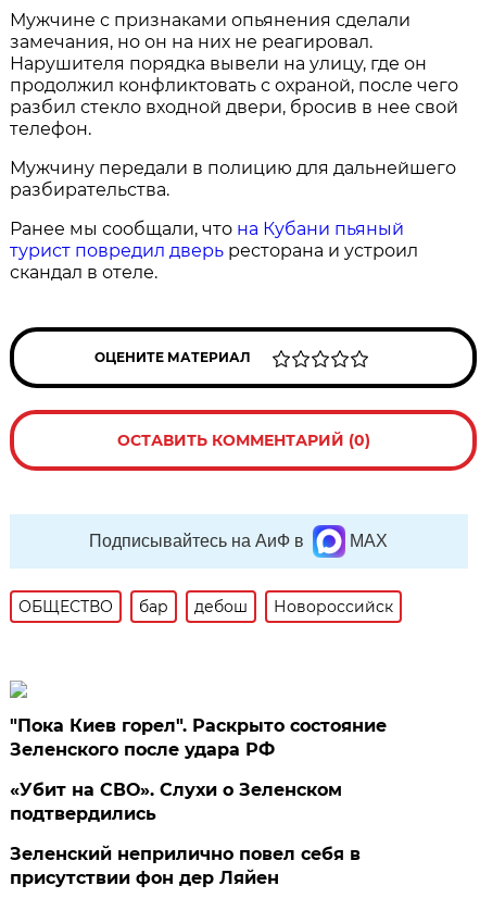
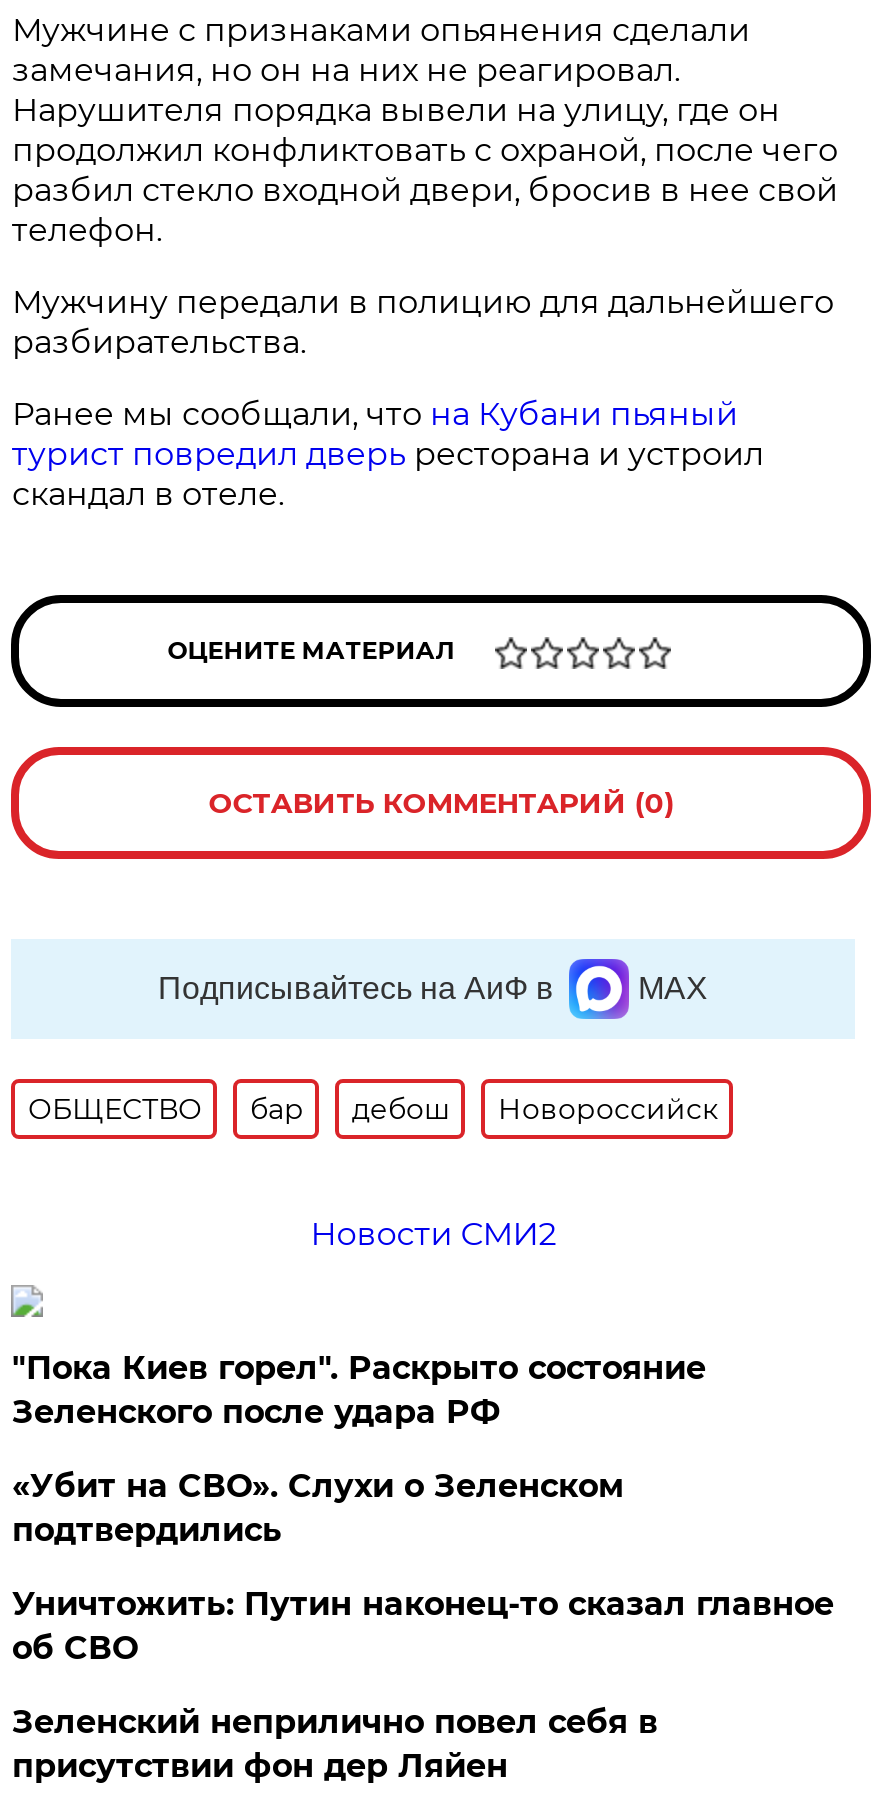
none -> [310,1215,556,1253] Новости СМИ2
none -> [12,1585,834,1667] Уничтожить: Путин наконец-то сказал главное | об СВО

